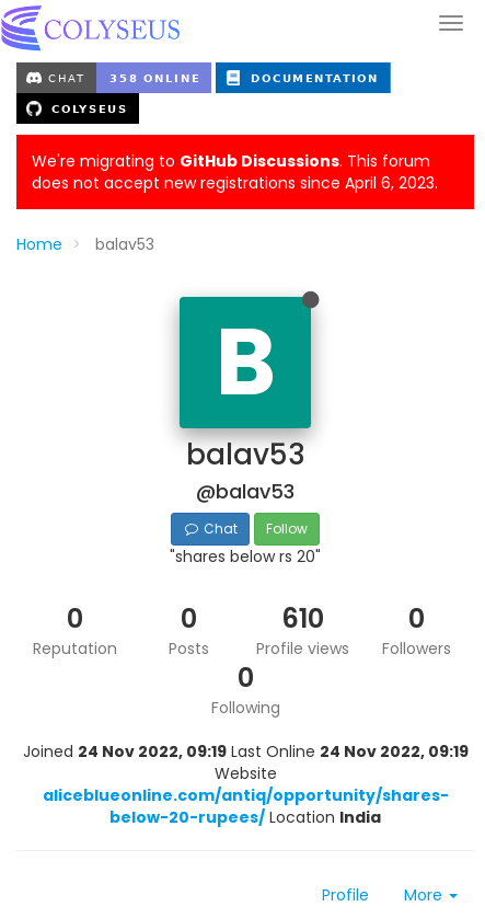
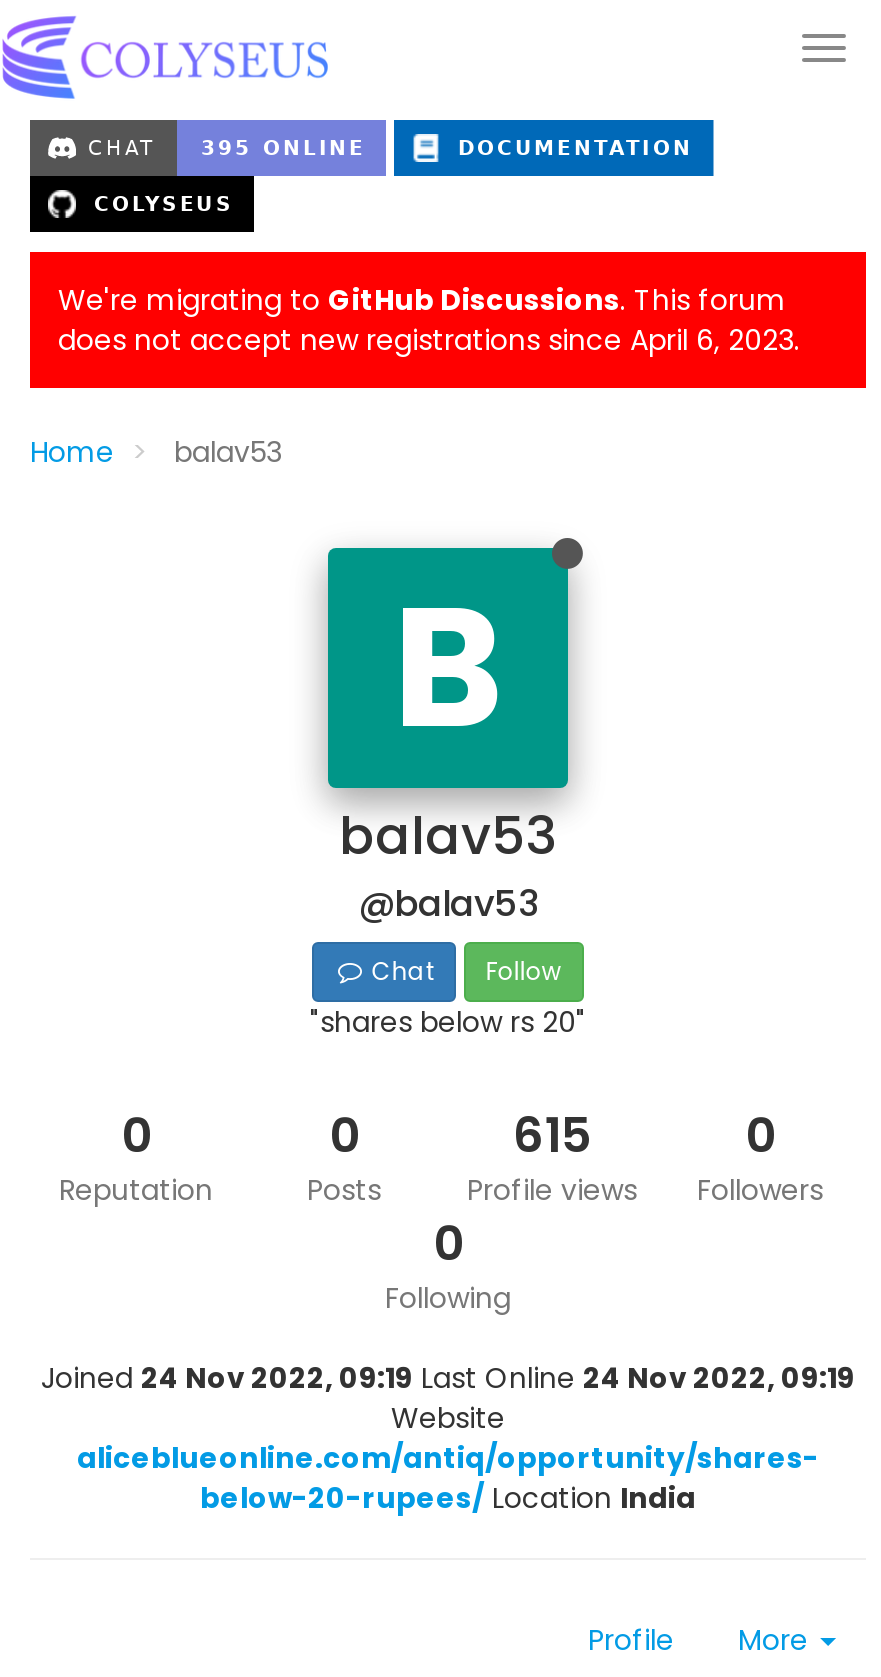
[281,600,324,636] 610 -> [513,1102,591,1168] 615

